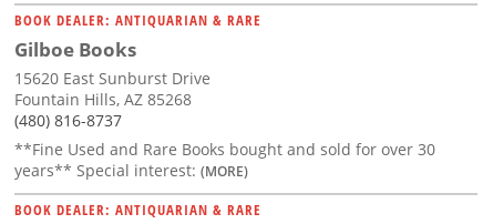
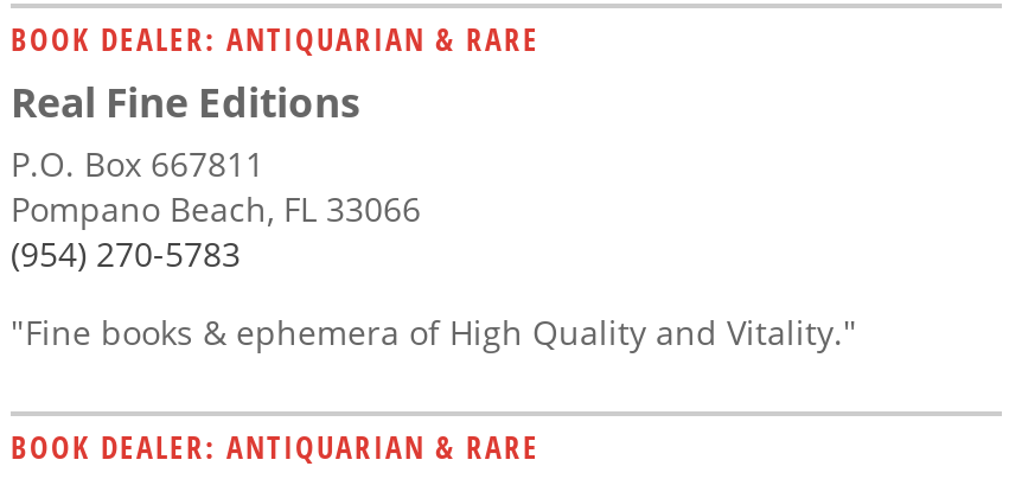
[14,37,435,181] Gilboe Books | 15620 East Sunburst Drive | Fountain Hills, AZ 85268 | (480) 816-8737 | **Fine Used and Rare Books bought and sold for over 30 | years** Special interest: (MORE) -> [11,76,857,356] Real Fine Editions | P.O. Box 667811 | Pompano Beach, FL 33066 | (954) 270-5783 | "Fine books & ephemera of High Quality and Vitality."

